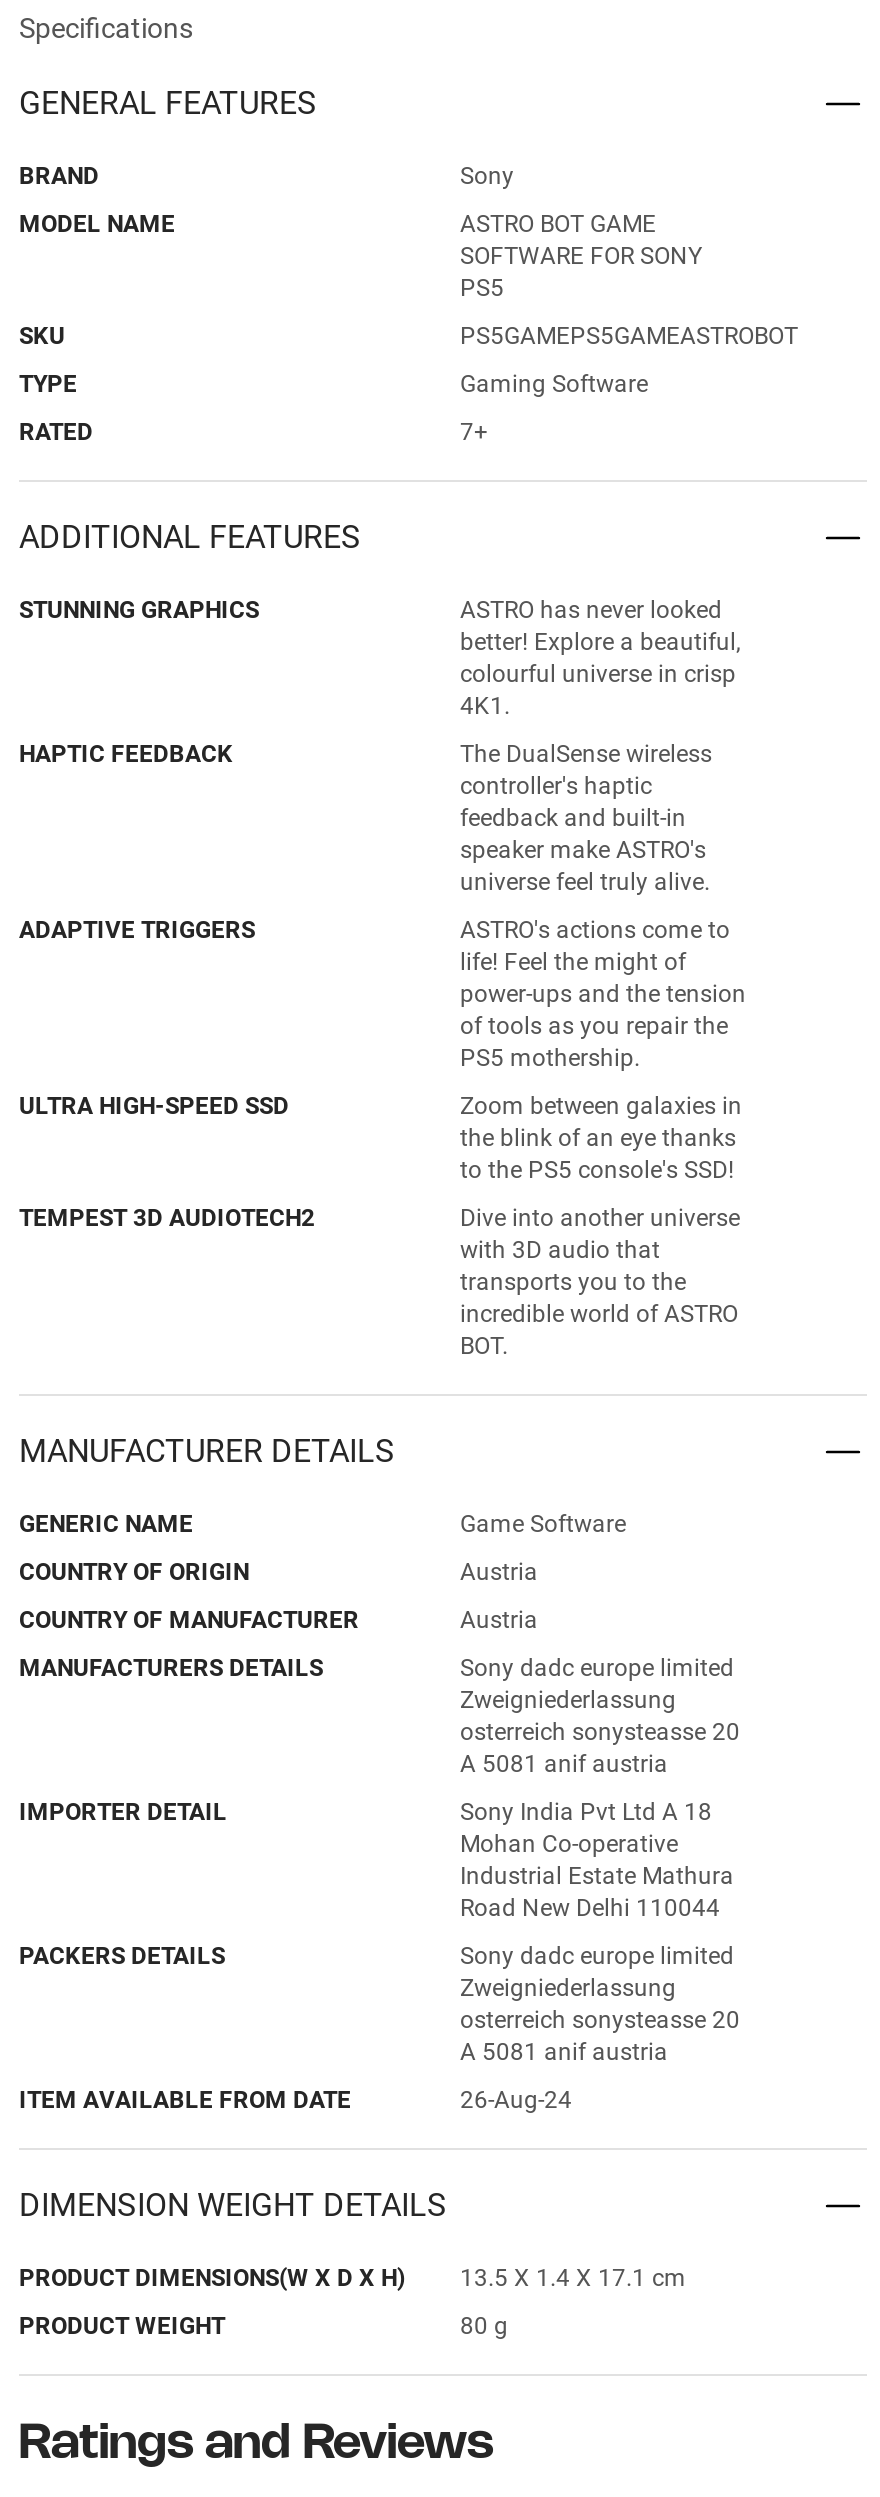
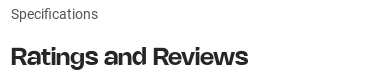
[19,84,798,2340] GENERAL FEATURES | BRAND | Sony | MODEL NAME | ASTRO BOT GAME | SOFTWARE FOR SONY | PS5 | SKU | PS5GAMEPS5GAMEASTROBOT | TYPE | Gaming Software | RATED | 7+ | ADDITIONAL FEATURES | STUNNING GRAPHICS | ASTRO has never looked | better! Explore a beautiful, | colourful universe in crisp | 4K1. | HAPTIC FEEDBACK | The DualSense wireless | controller's haptic | feedback and built-in | speaker make ASTRO's | universe feel truly alive. | ADAPTIVE TRIGGERS | ASTRO's actions come to | life! Feel the might of | power-ups and the tension | of tools as you repair the | PS5 mothership. | ULTRA HIGH-SPEED SSD | Zoom between galaxies in | the blink of an eye thanks | to the PS5 console's SSD! | TEMPEST 3D AUDIOTECH2 | Dive into another universe | with 3D audio that | transports you to the | incredible world of ASTRO | BOT. | MANUFACTURER DETAILS | GENERIC NAME | Game Software | COUNTRY OF ORIGIN | Austria | COUNTRY OF MANUFACTURER | Austria | MANUFACTURERS DETAILS | Sony dadc europe limited | Zweigniederlassung | osterreich sonysteasse 20 | A 5081 anif austria | IMPORTER DETAIL | Sony India Pvt Ltd A 18 | Mohan Co-operative | Industrial Estate Mathura | Road New Delhi 110044 | PACKERS DETAILS | Sony dadc europe limited | Zweigniederlassung | osterreich sonysteasse 20 | A 5081 anif austria | ITEM AVAILABLE FROM DATE | 26-Aug-24 | DIMENSION WEIGHT DETAILS | PRODUCT DIMENSIONS(W X D X H) | 13.5 X 1.4 X 17.1 cm | PRODUCT WEIGHT | 80 g -> none

